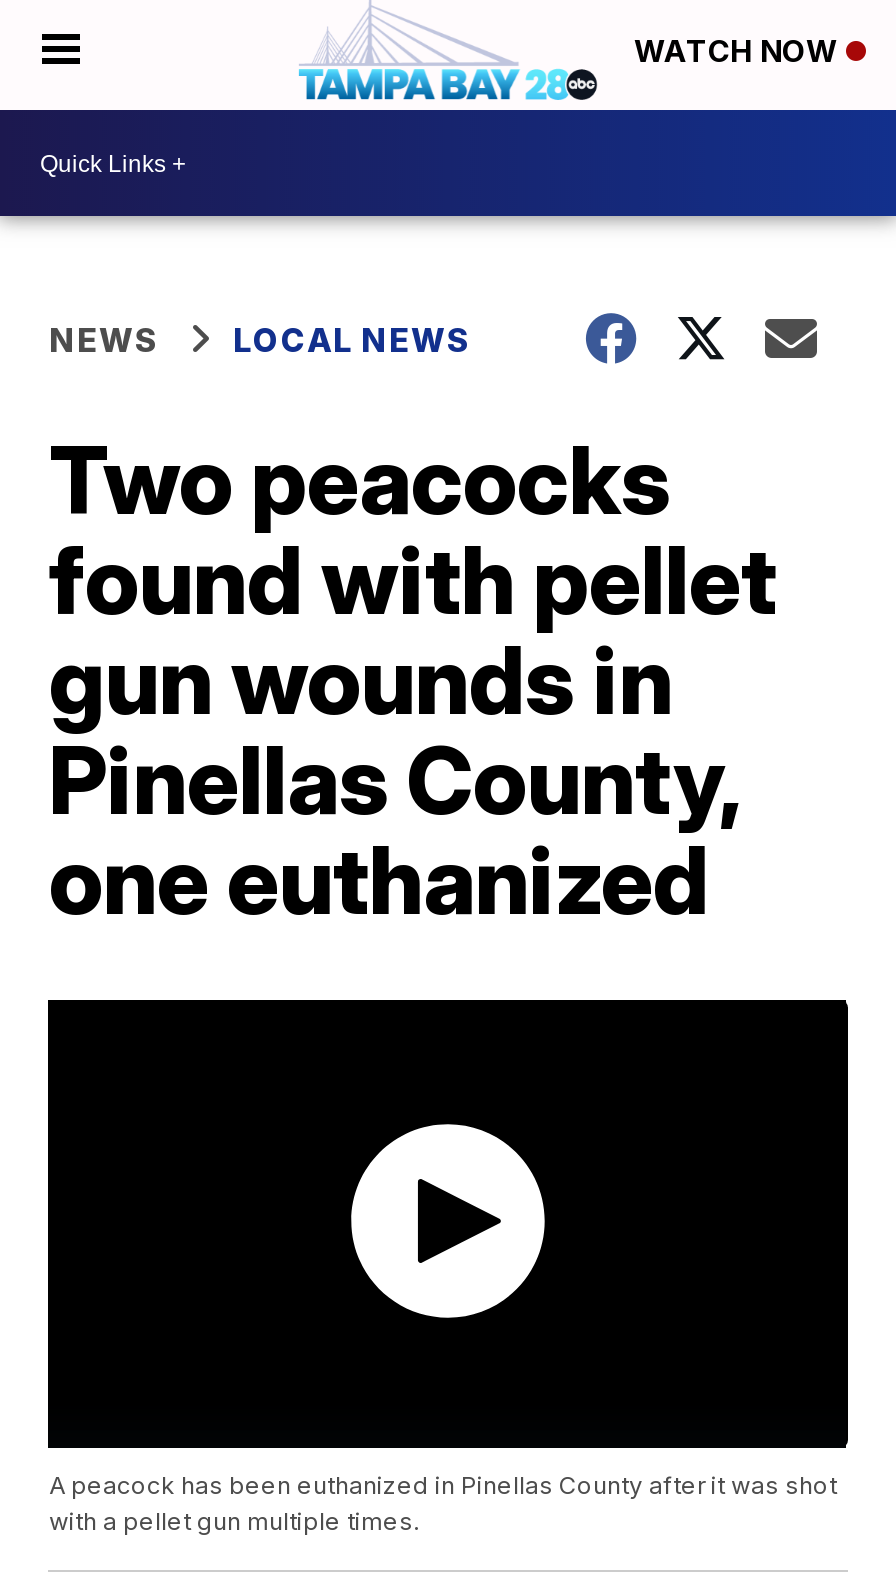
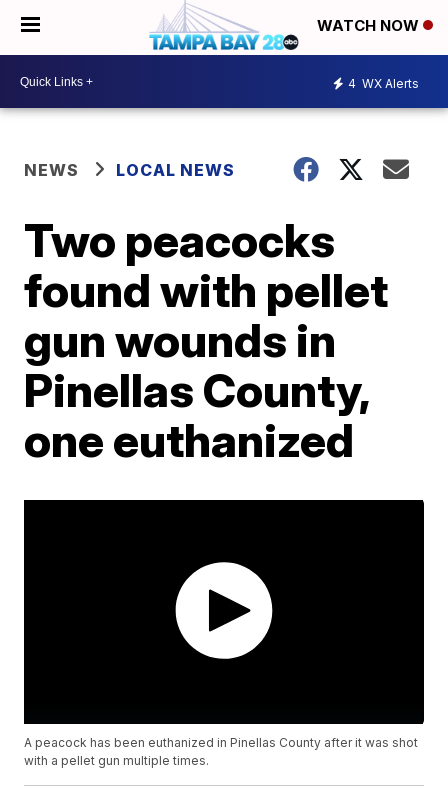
none -> [348,75,419,90] 4 WX Alerts

